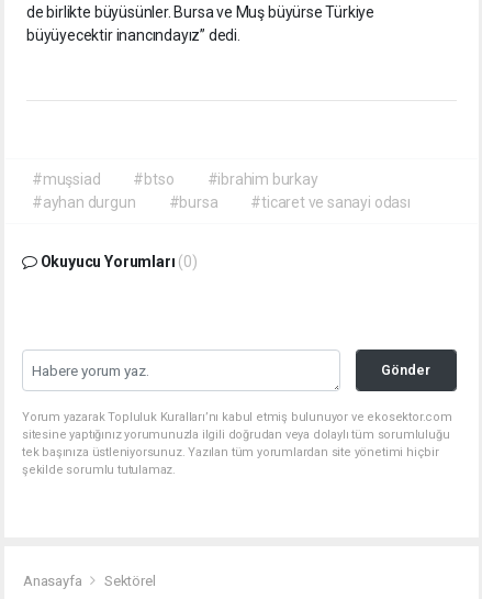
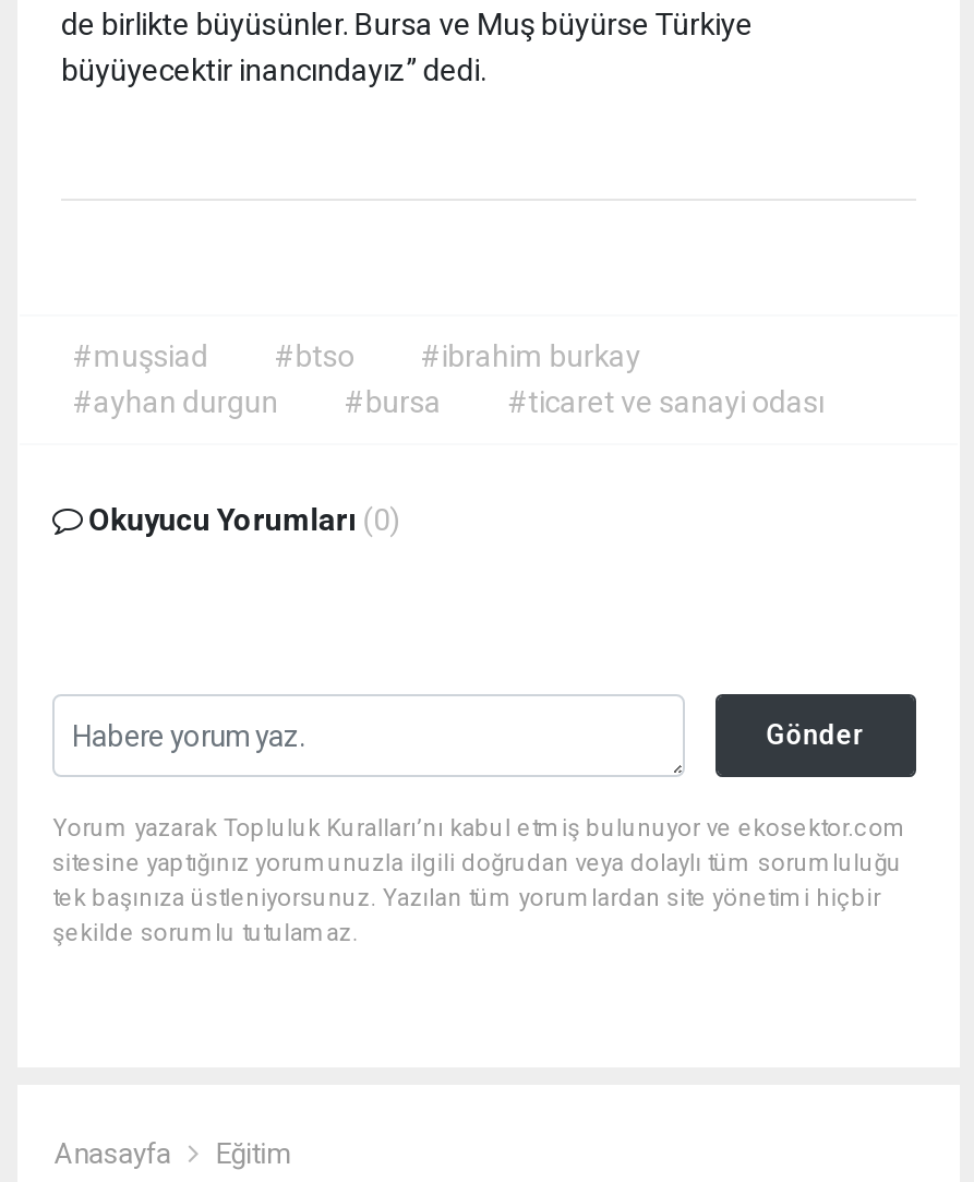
[104,572,155,589] Sektörel -> [216,1136,290,1169] Eğitim

